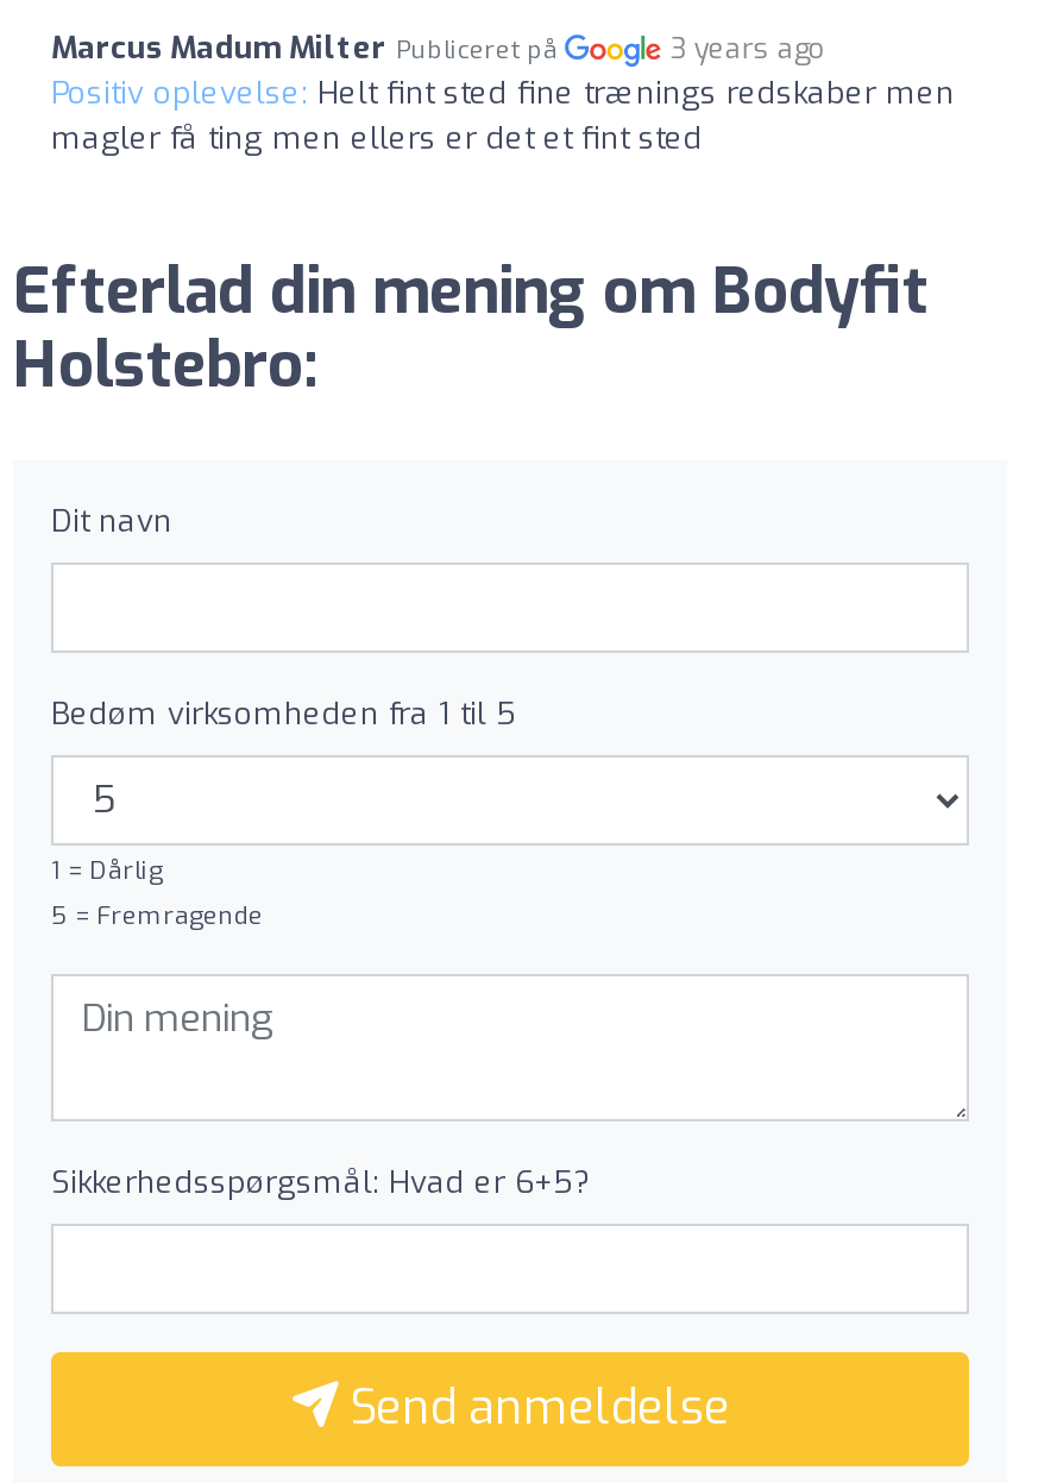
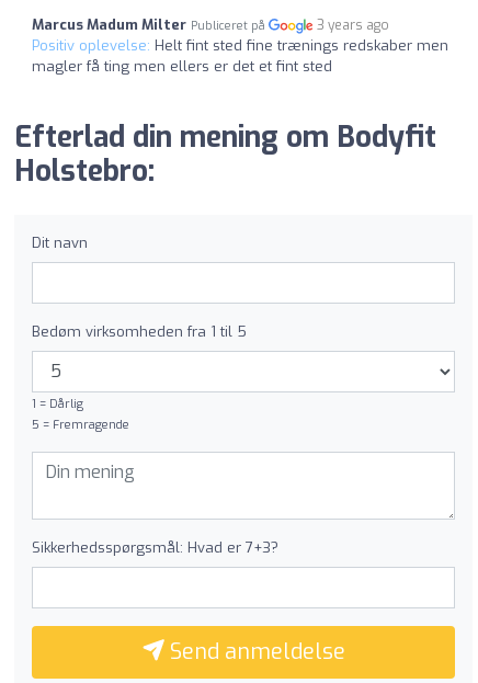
[51,1161,591,1201] Sikkerhedsspørgsmål: Hvad er 6+5? -> [32,538,278,556] Sikkerhedsspørgsmål: Hvad er 7+3?

